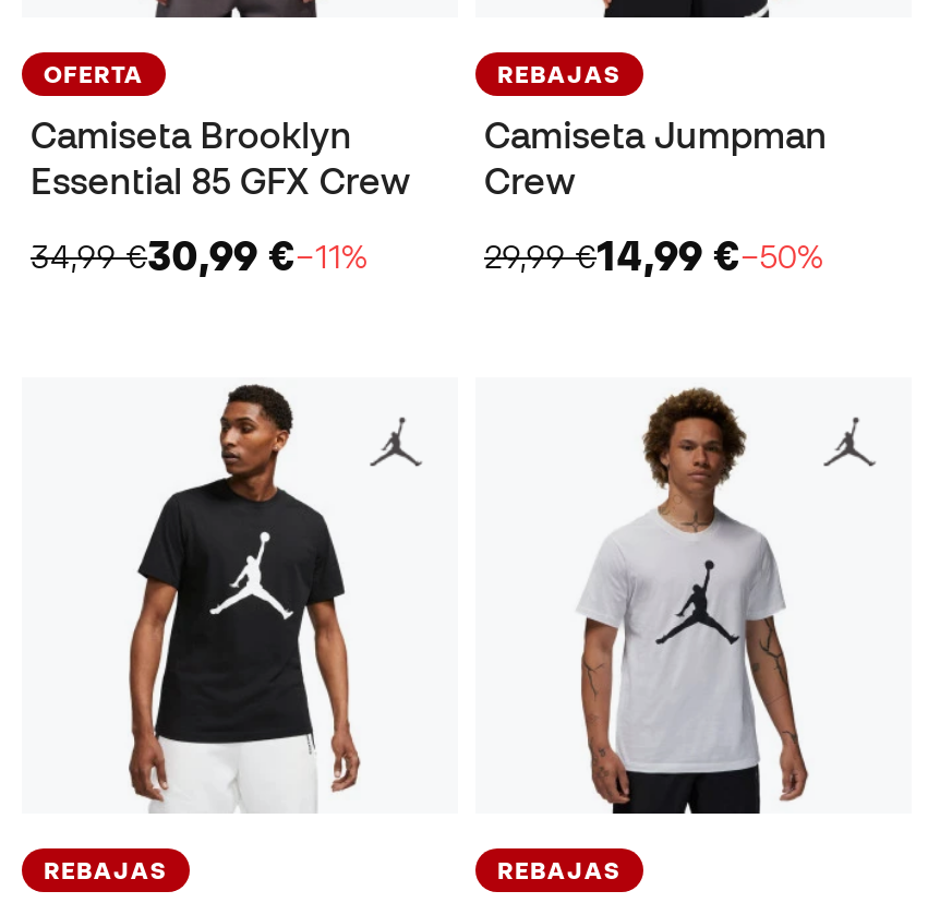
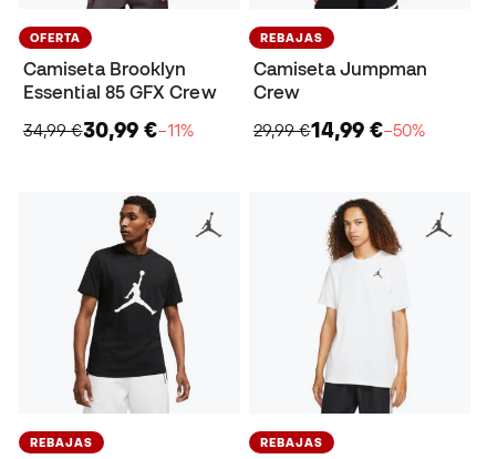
[578,388,809,814] [image] -> [302,198,417,414] [image]

